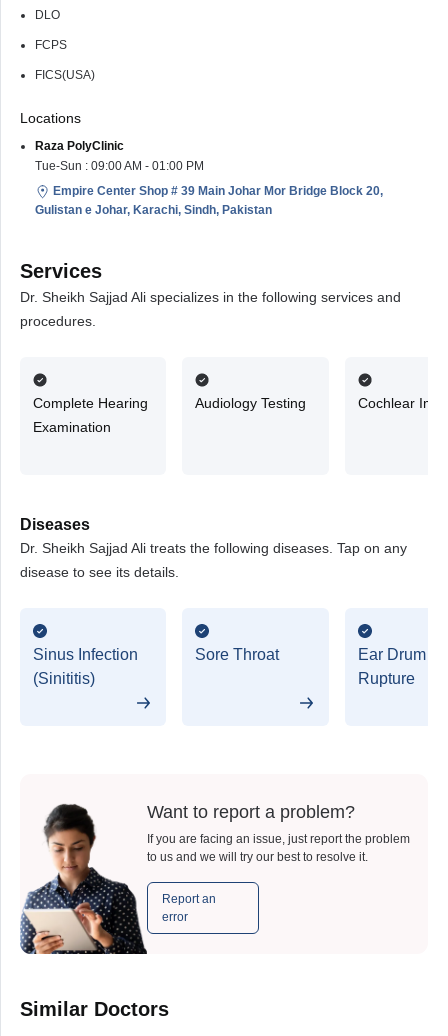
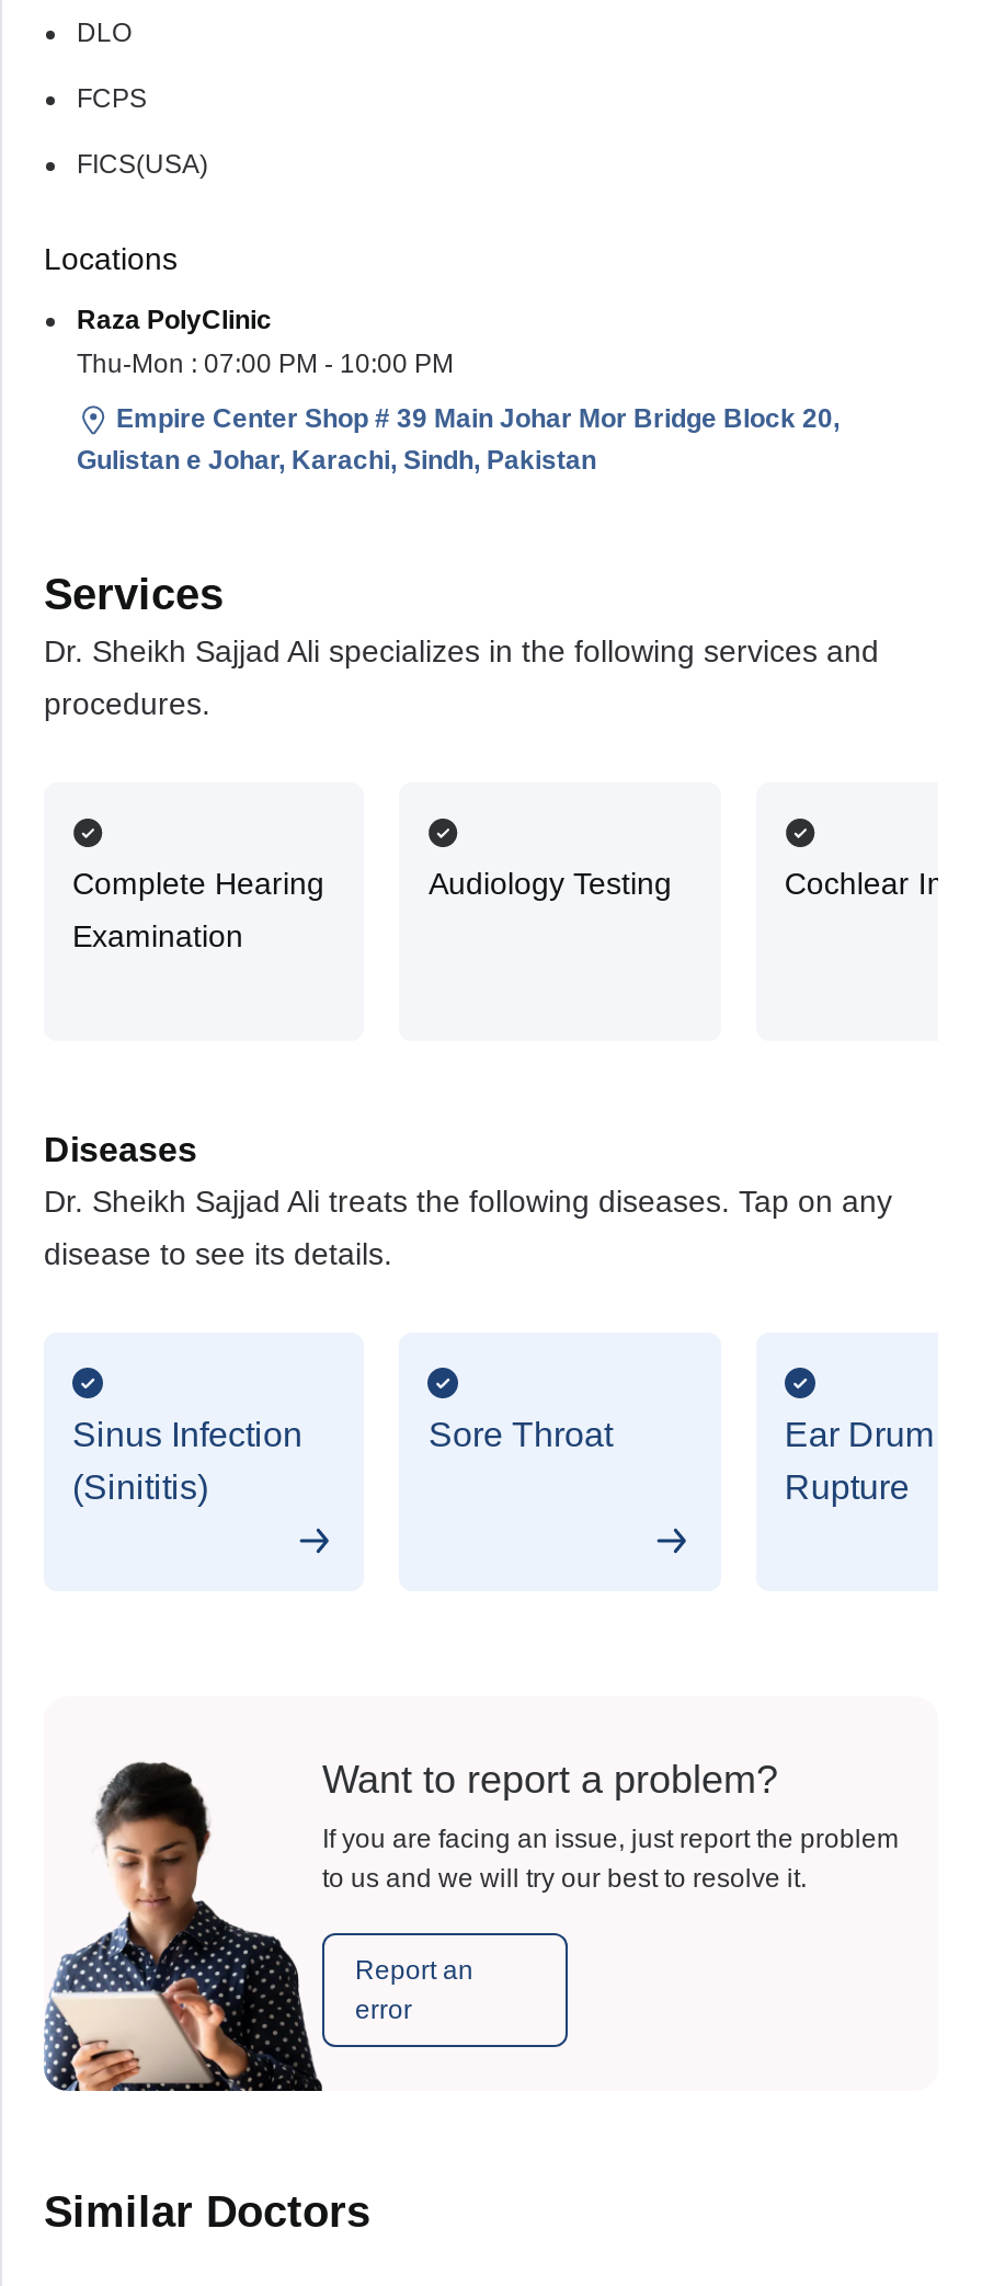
[35,159,204,173] Tue-Sun : 09:00 AM - 01:00 PM -> [77,349,454,380] Thu-Mon : 07:00 PM - 10:00 PM

